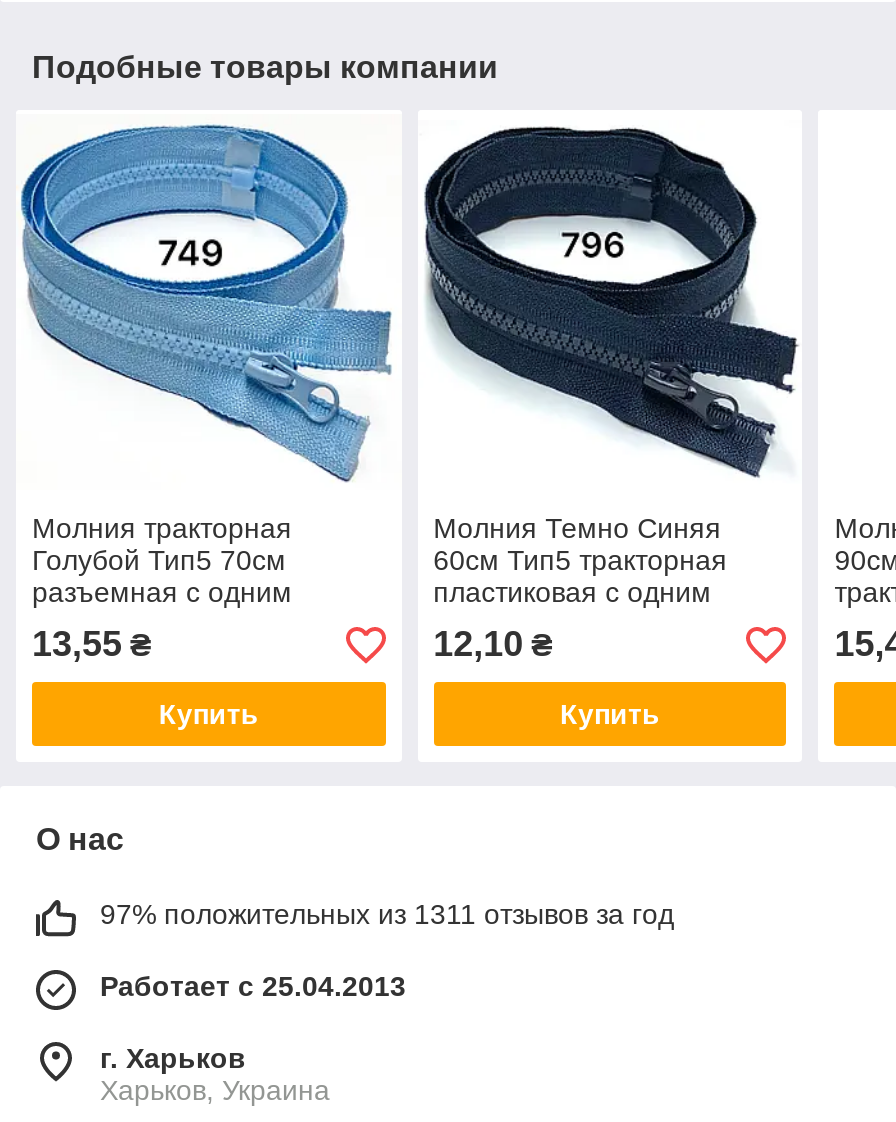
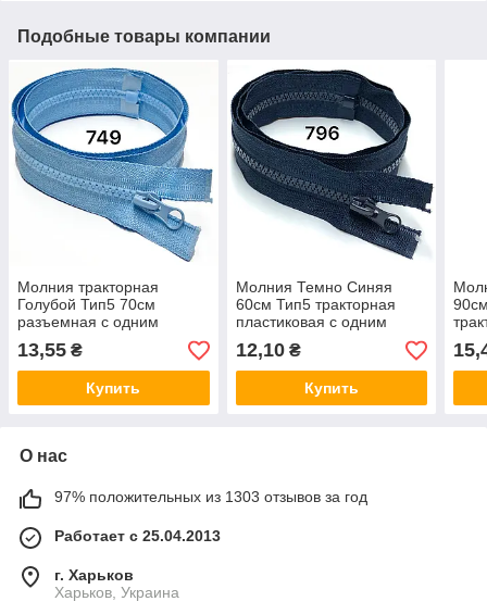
[100,899,674,931] 97% положительных из 1311 отзывов за год -> [54,488,367,506] 97% положительных из 1303 отзывов за год

